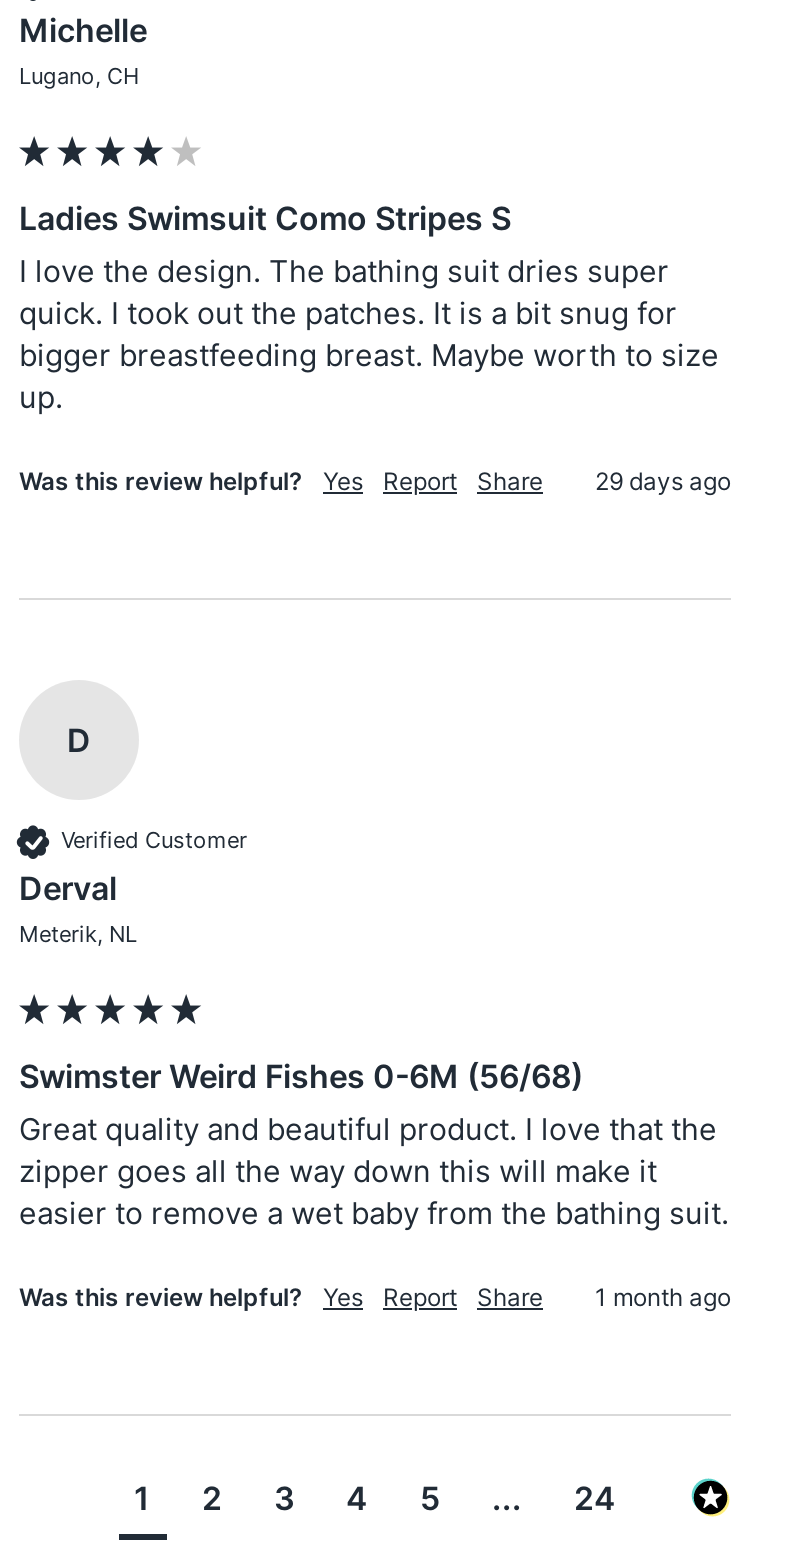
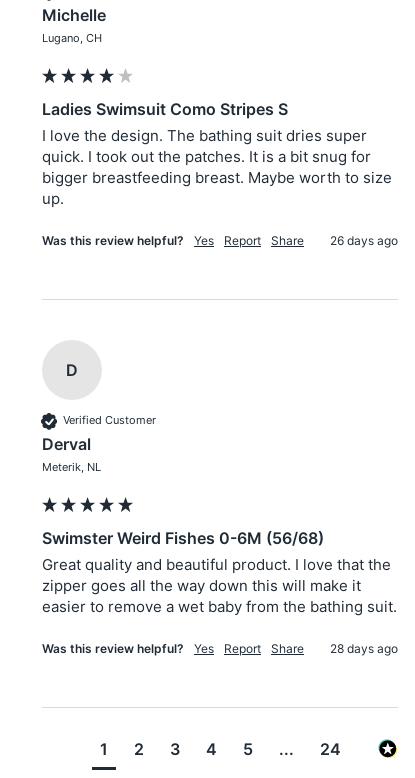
[19,466,731,496] Was this review helpful? Yes Report Share 29 days ago -> [42,233,398,248] Was this review helpful? Yes Report Share 26 days ago
[19,1282,731,1312] Was this review helpful? Yes Report Share 1 month ago -> [42,641,398,656] Was this review helpful? Yes Report Share 28 days ago

